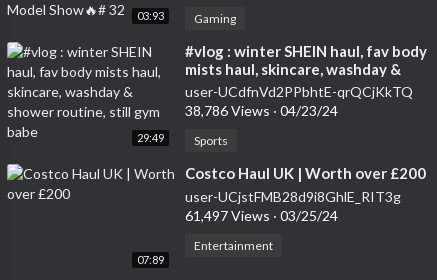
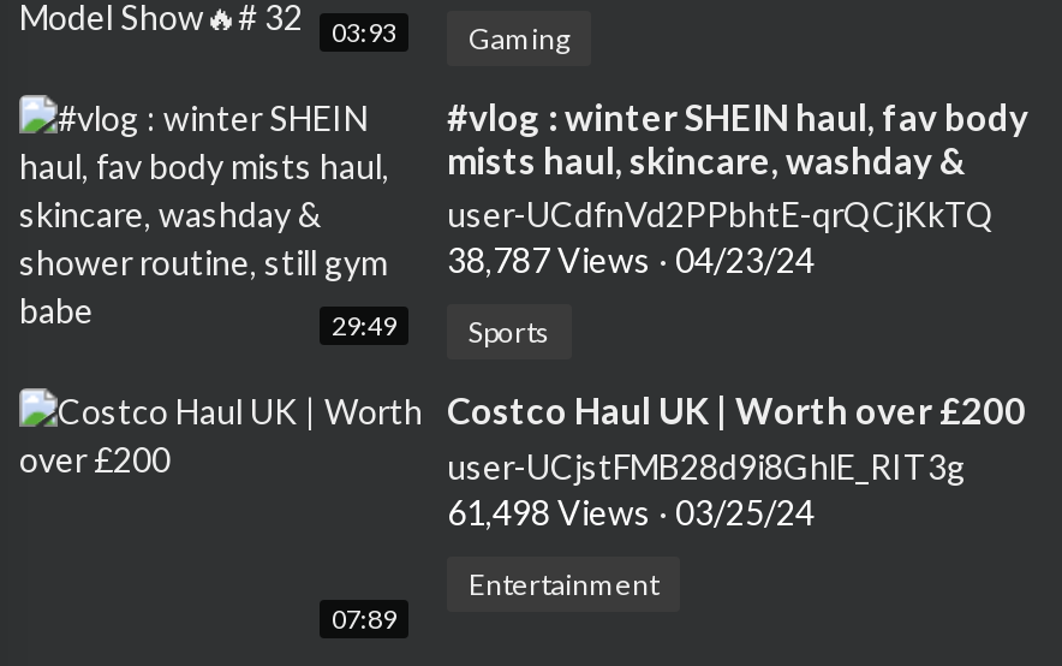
[185,102,338,119] 38,786 Views · 04/23/24 -> [447,240,815,281] 38,787 Views · 04/23/24
[185,207,338,224] 61,497 Views · 03/25/24 -> [447,493,815,534] 61,498 Views · 03/25/24

